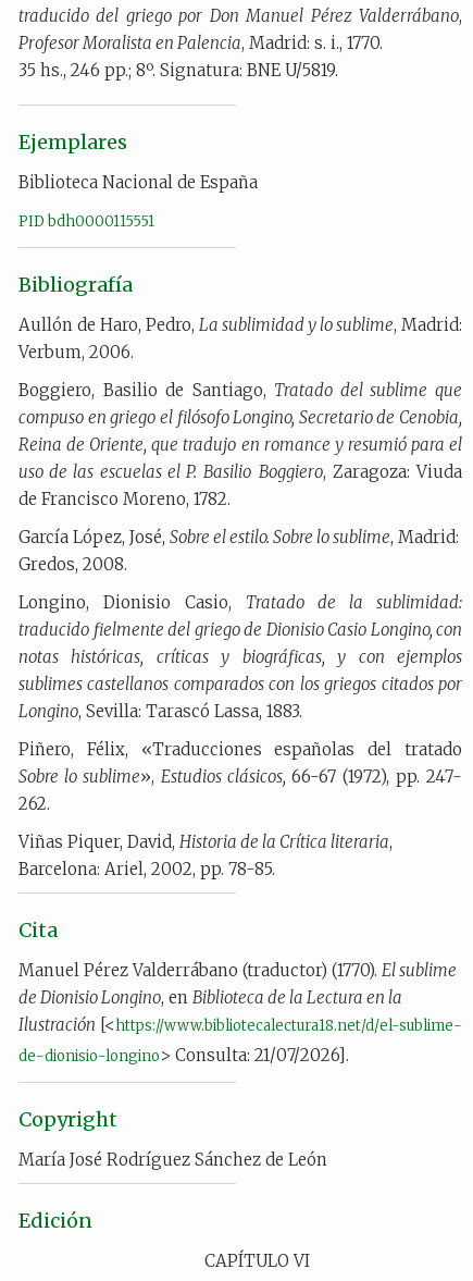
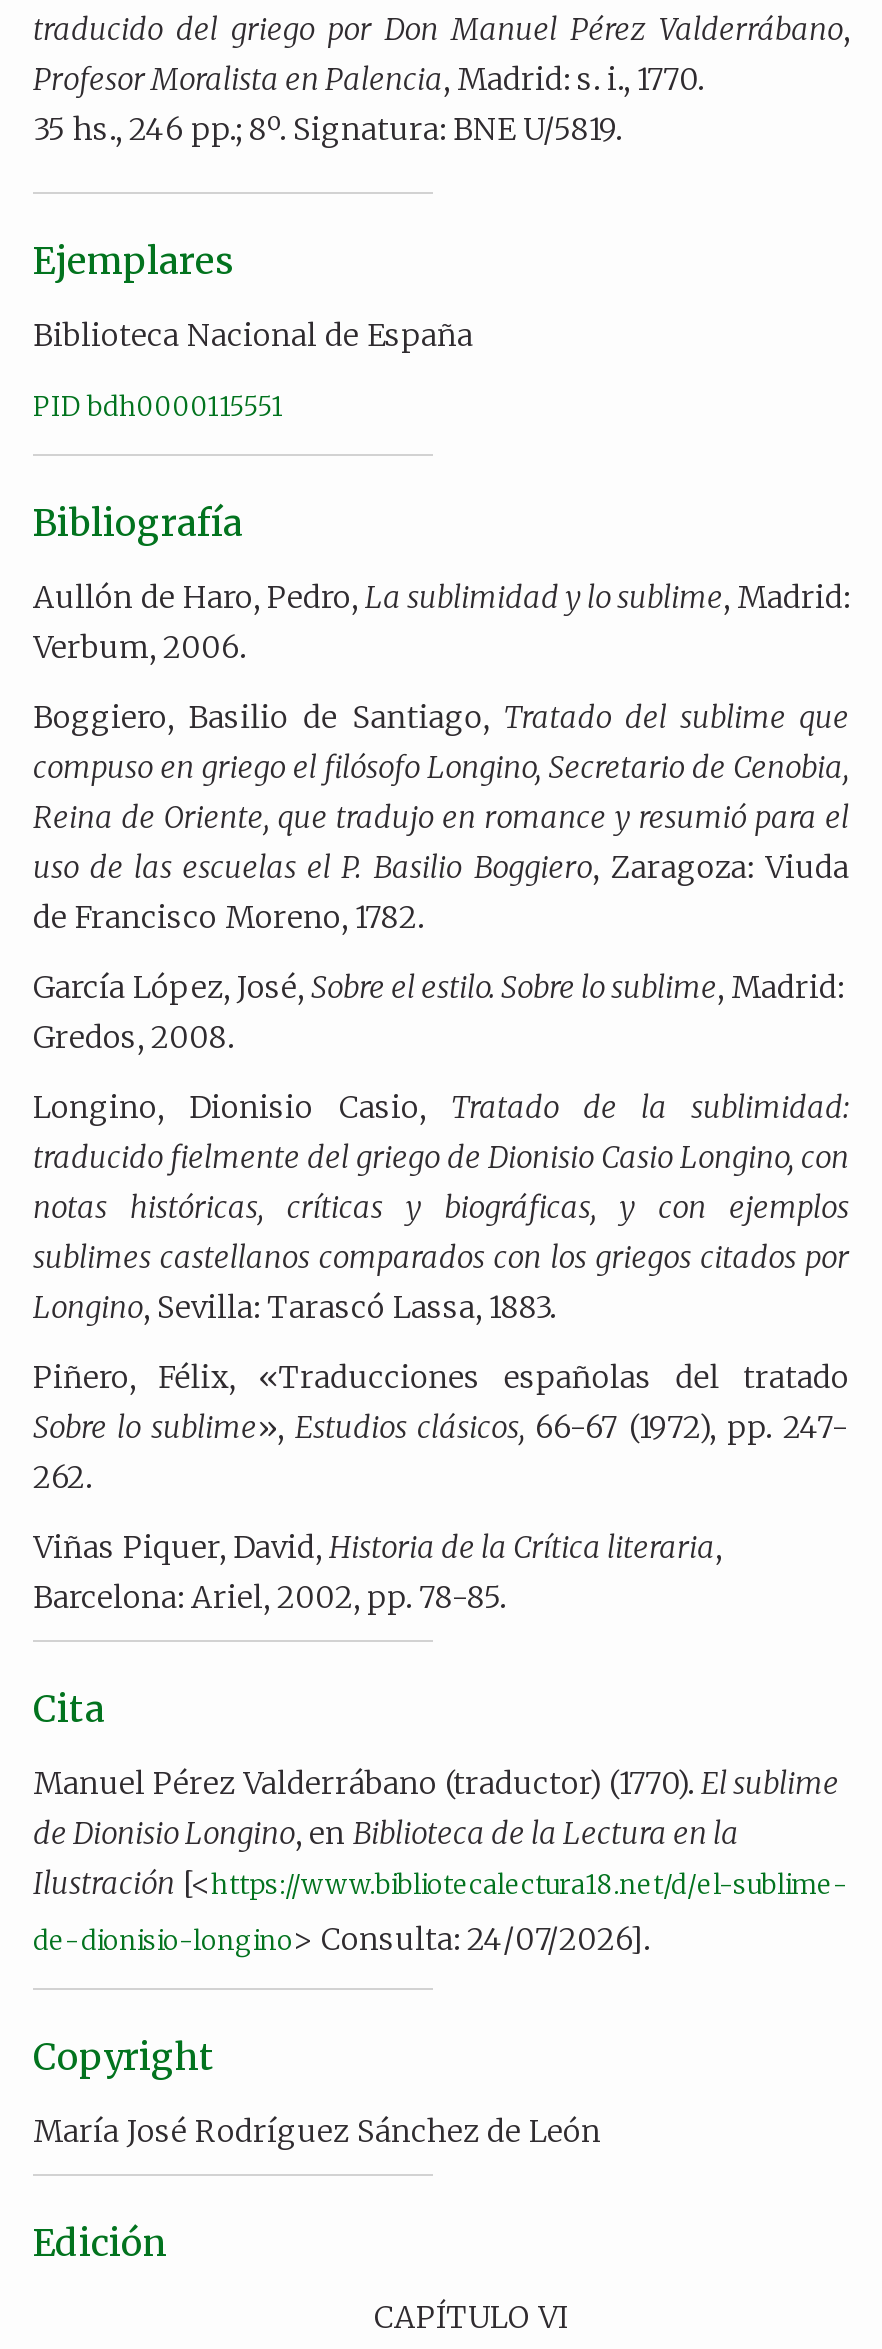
[18,1044,349,1065] de-dionisio-longino> Consulta: 21/07/2026]. -> [33,1919,649,1957] de-dionisio-longino> Consulta: 24/07/2026].

